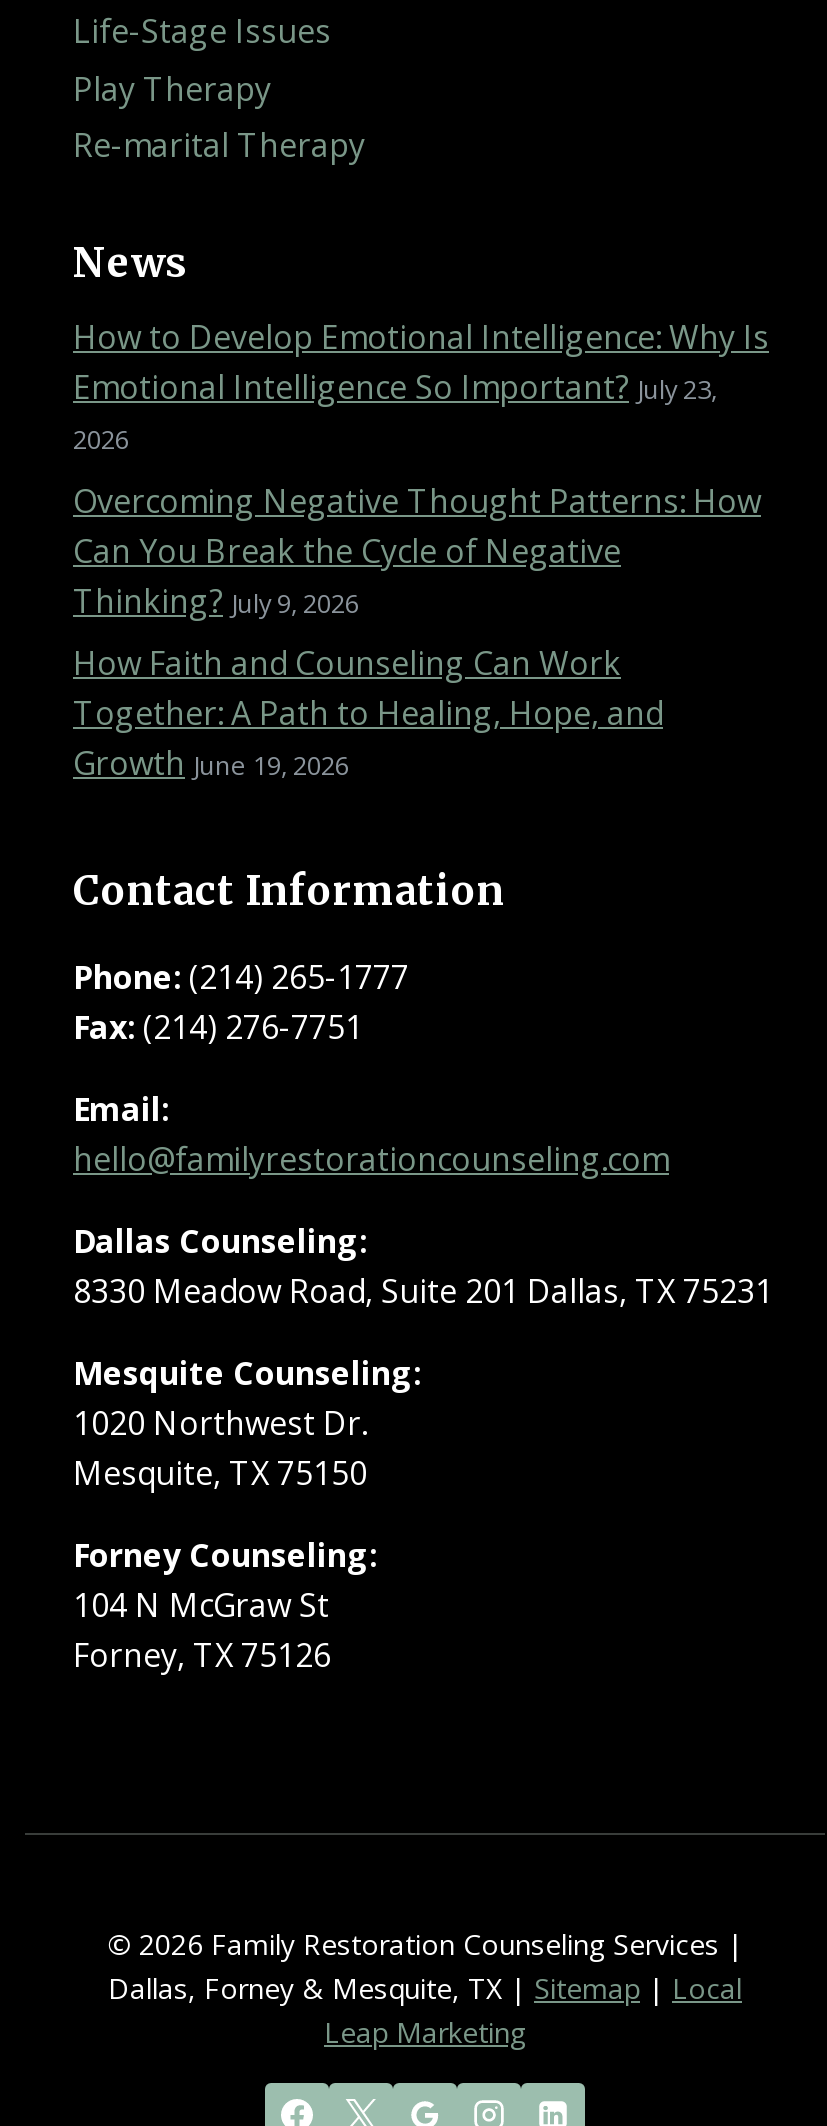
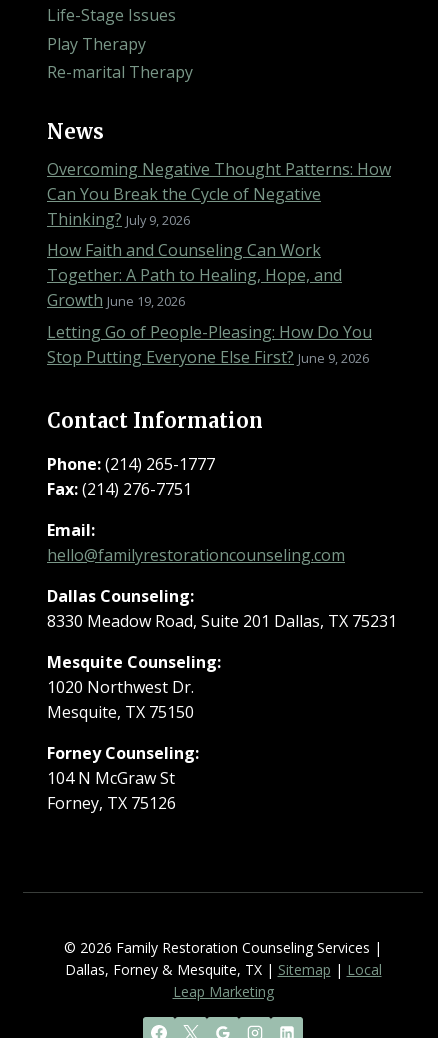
[73,316,769,458] How to Develop Emotional Intelligence: Why Is | Emotional Intelligence So Important? July 23, | 2026 -> none
moved [73,478,761,785] -> [47,158,391,311]: Overcoming Negative Thought Patterns: How | Can You Break the Cycle of Negative | Thinking? July 9, 2026 | How Faith and Counseling Can Work | Together: A Path to Healing, Hope, and | Growth June 19, 2026
none -> [47,321,372,368] Letting Go of People-Pleasing: How Do You | Stop Putting Everyone Else First? June 9, 2026

